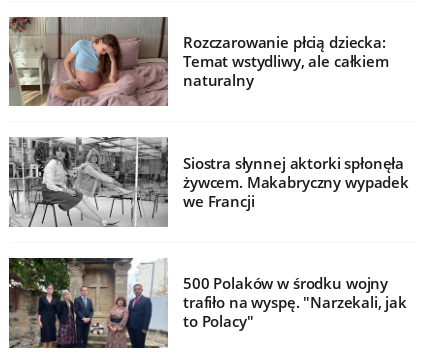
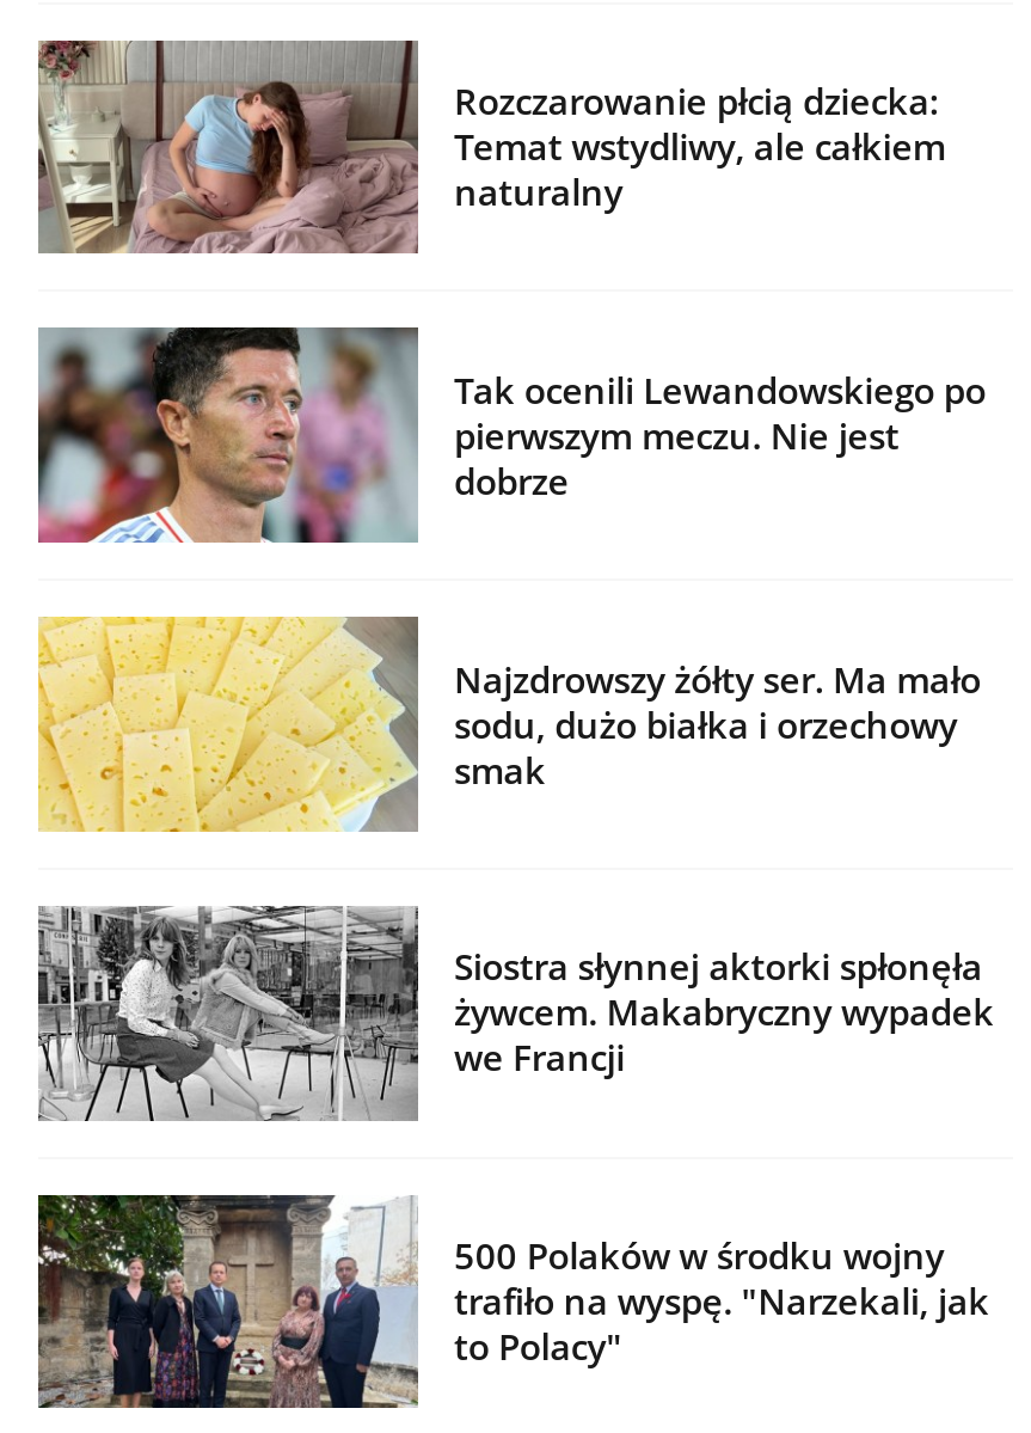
none -> [36,325,986,545] [image] | Tak ocenili Lewandowskiego po | pierwszym meczu. Nie jest | dobrze
none -> [36,617,981,834] [image] | Najzdrowszy żółty ser. Ma mało | sodu, dużo białka i orzechowy | smak

